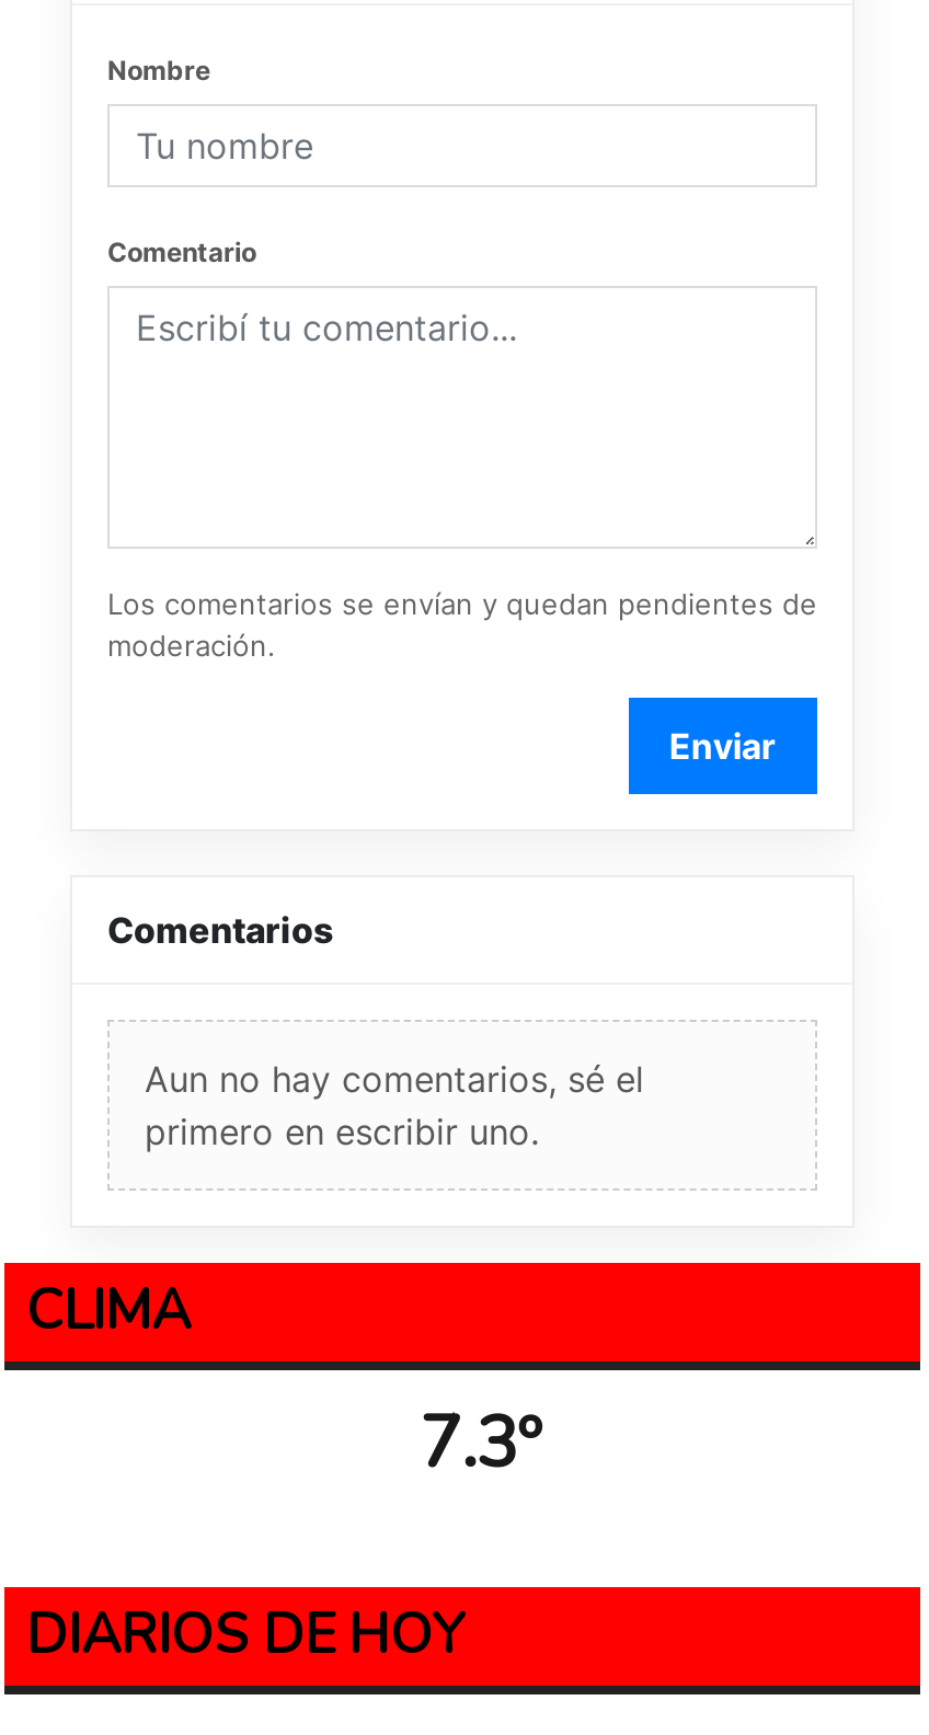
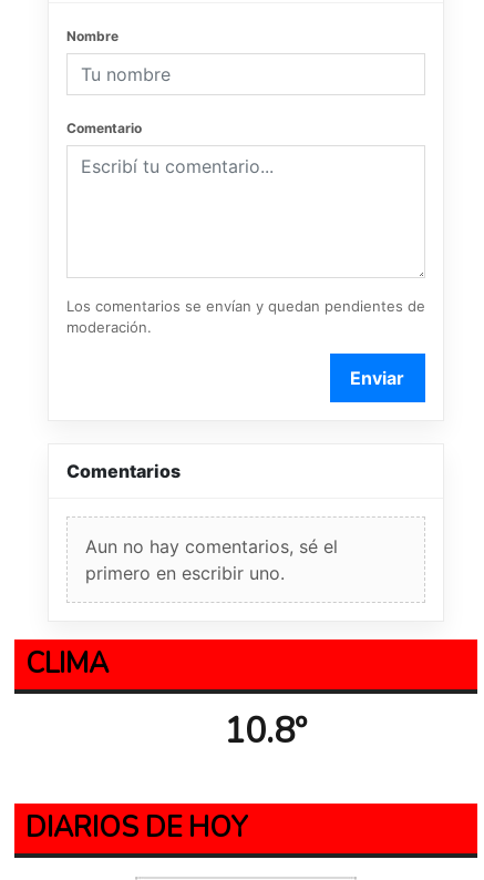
[419,1396,542,1490] 7.3º -> [224,707,307,755] 10.8º

